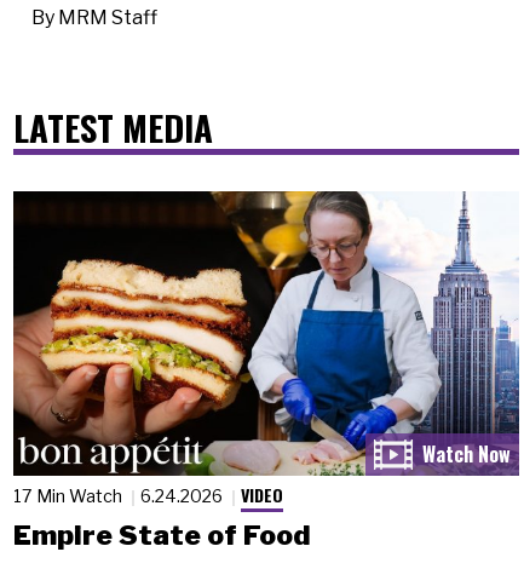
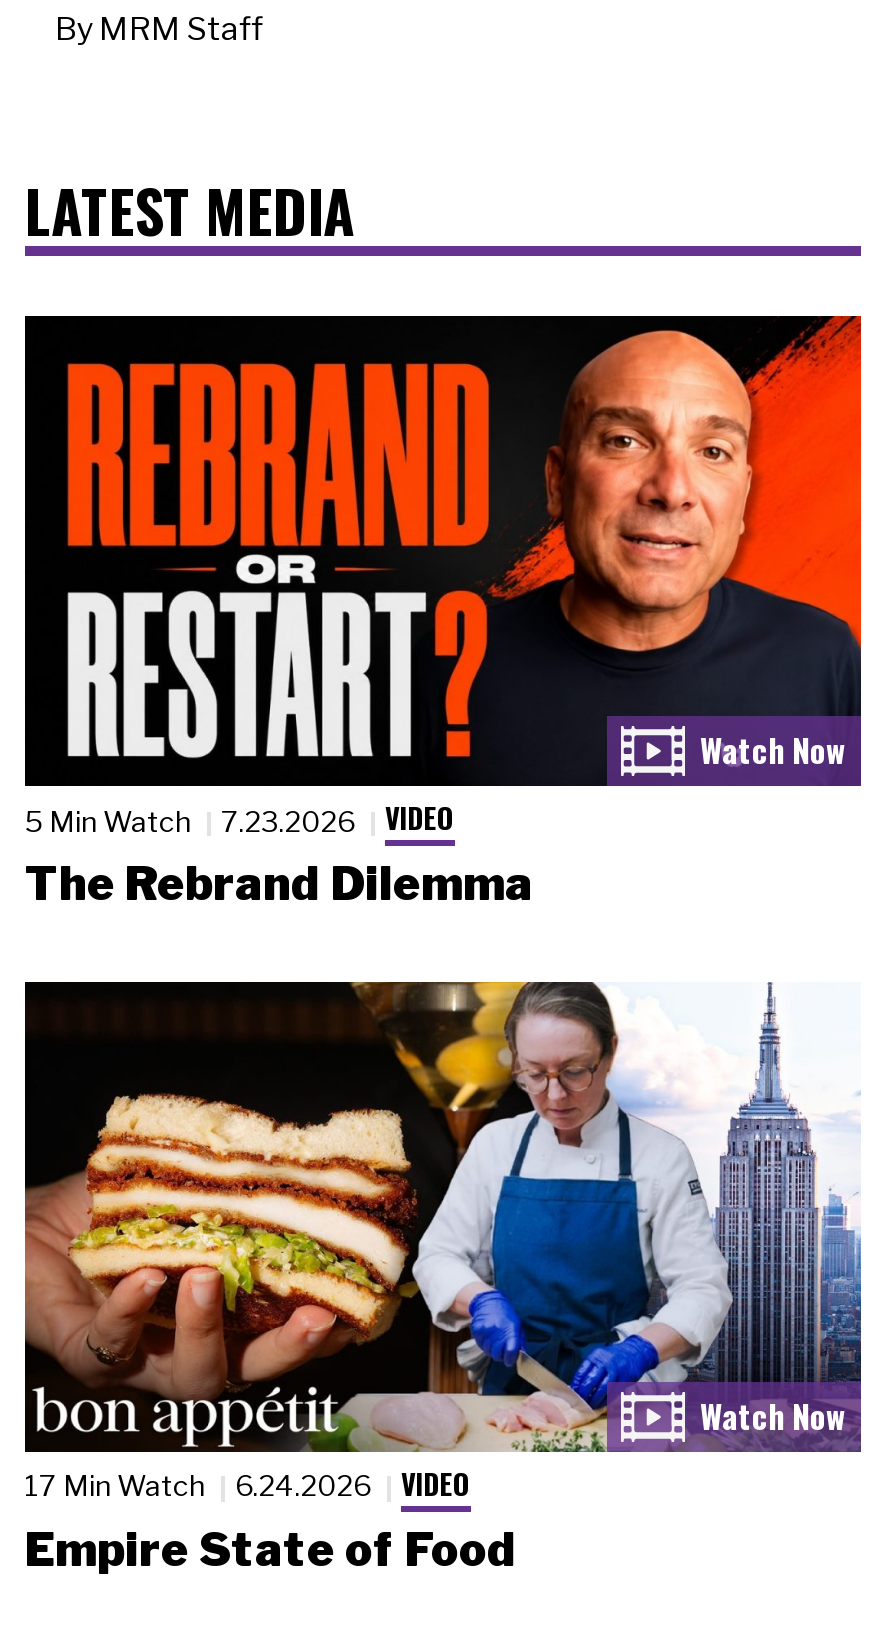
none -> [23,314,863,912] [image] | 5 Min Watch | 7.23.2026 | VIDEO | The Rebrand Dilemma

